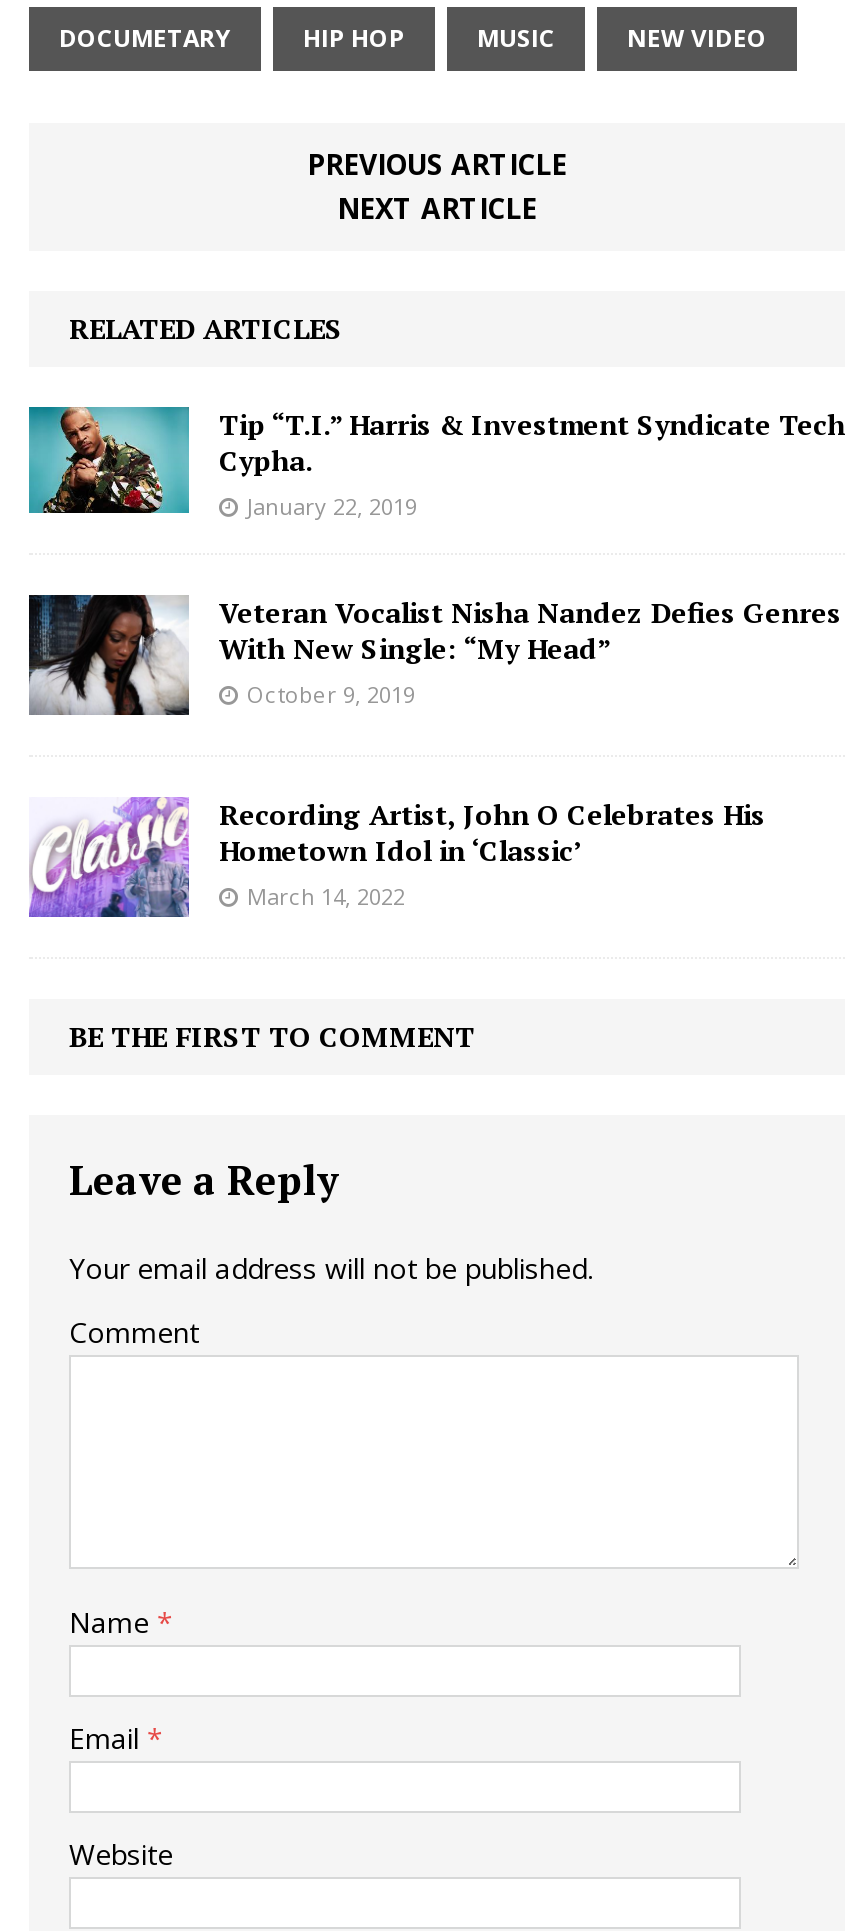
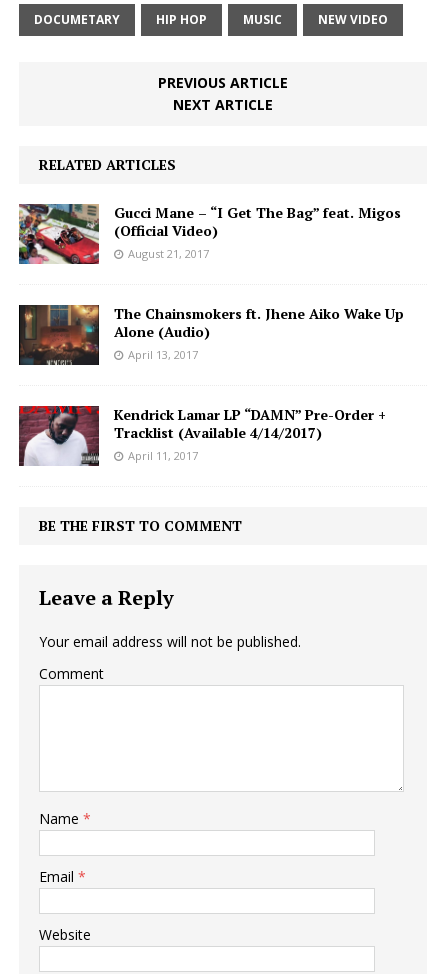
[27,405,845,521] [image] | Tip “T.I.” Harris & Investment Syndicate Tech | Cypha. | January 22, 2019 -> [18,203,401,265] [image] | Gucci Mane – “I Get The Bag” feat. Migos | (Official Video) | August 21, 2017
[27,592,841,717] [image] | Veteran Vocalist Nisha Nandez Defies Genres | With New Single: “My Head” | October 9, 2019 -> [19,304,404,366] [image] | The Chainsmokers ft. Jhene Aiko Wake Up | Alone (Audio) | April 13, 2017
[27,795,765,919] [image] | Recording Artist, John O Celebrates His | Hometown Idol in ‘Classic’ | March 14, 2022 -> [18,405,386,467] [image] | Kendrick Lamar LP “DAMN” Pre-Order + | Tracklist (Available 4/14/2017) | April 11, 2017

